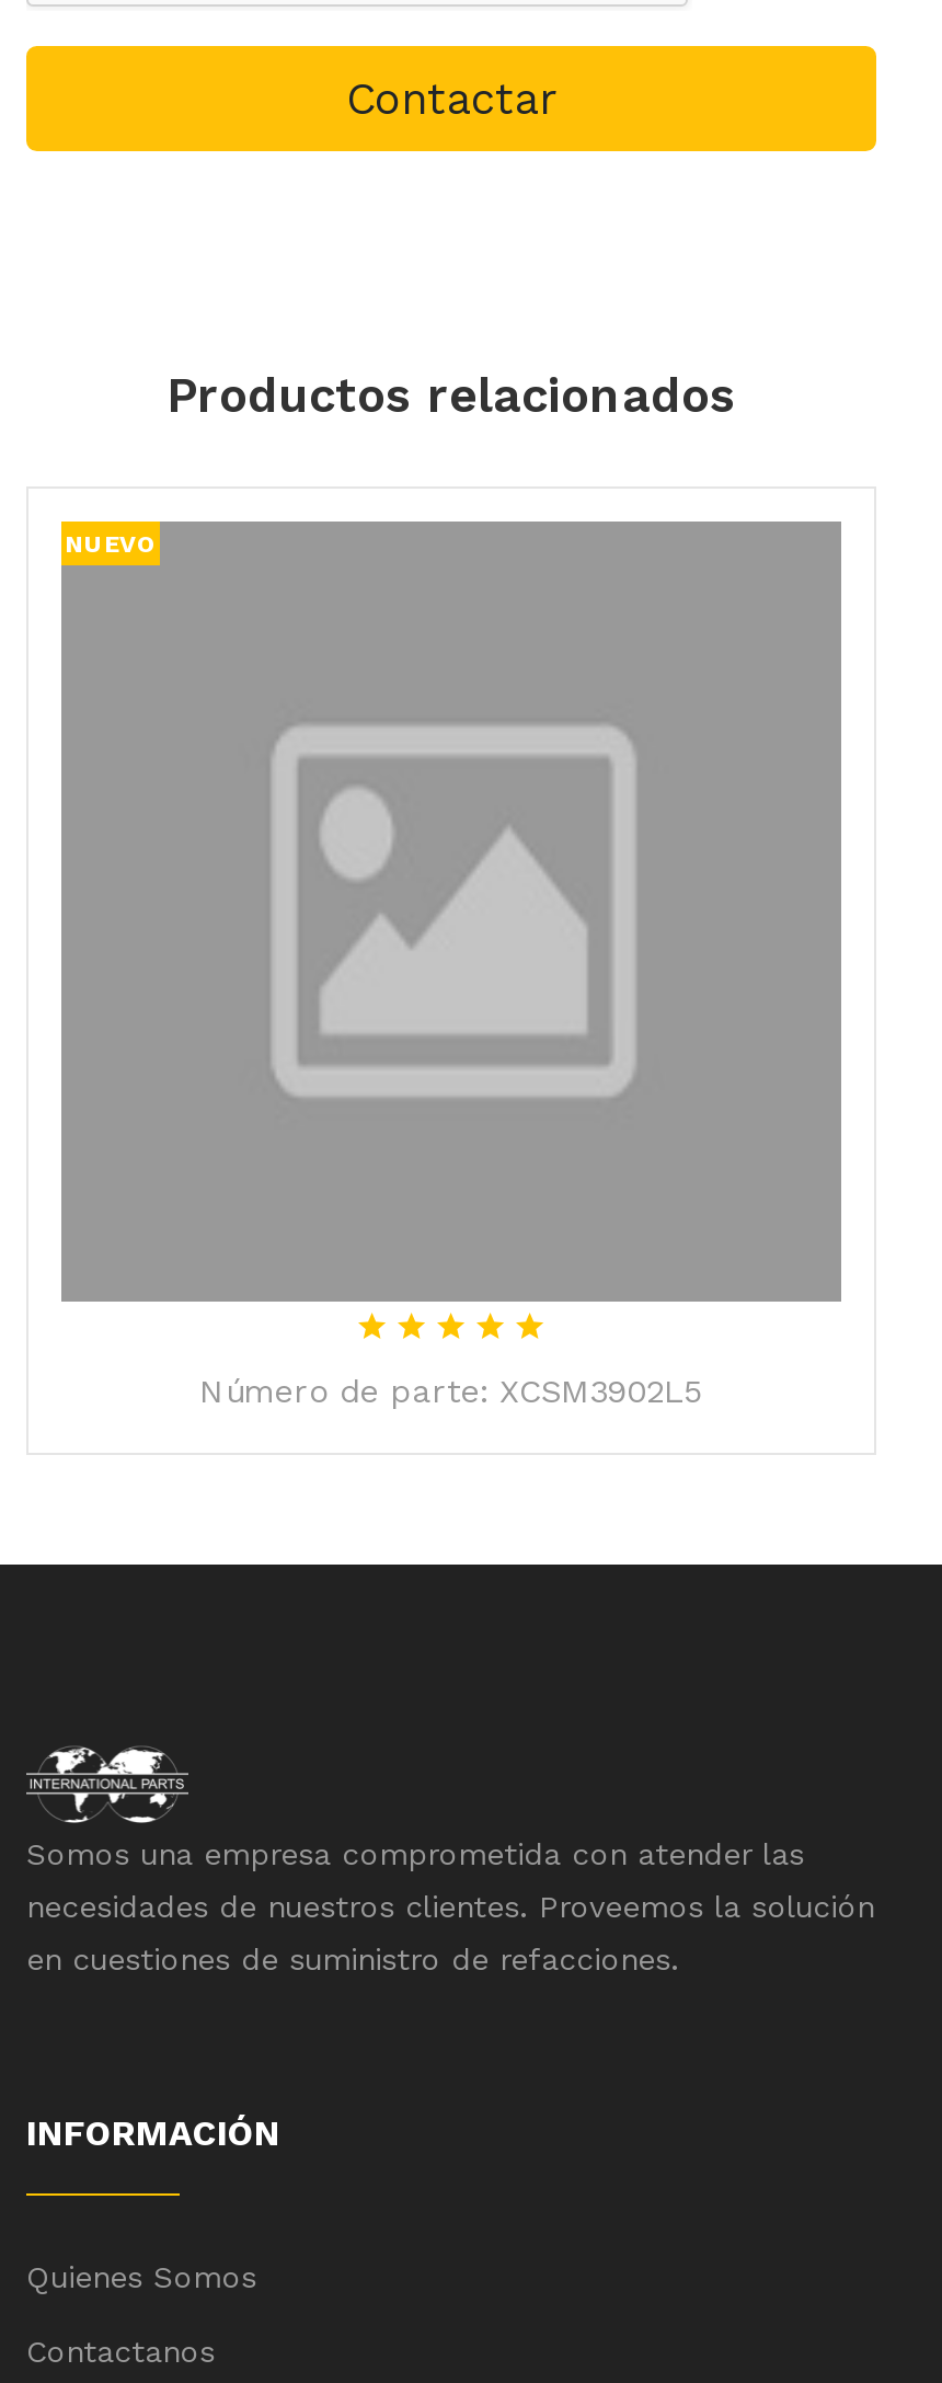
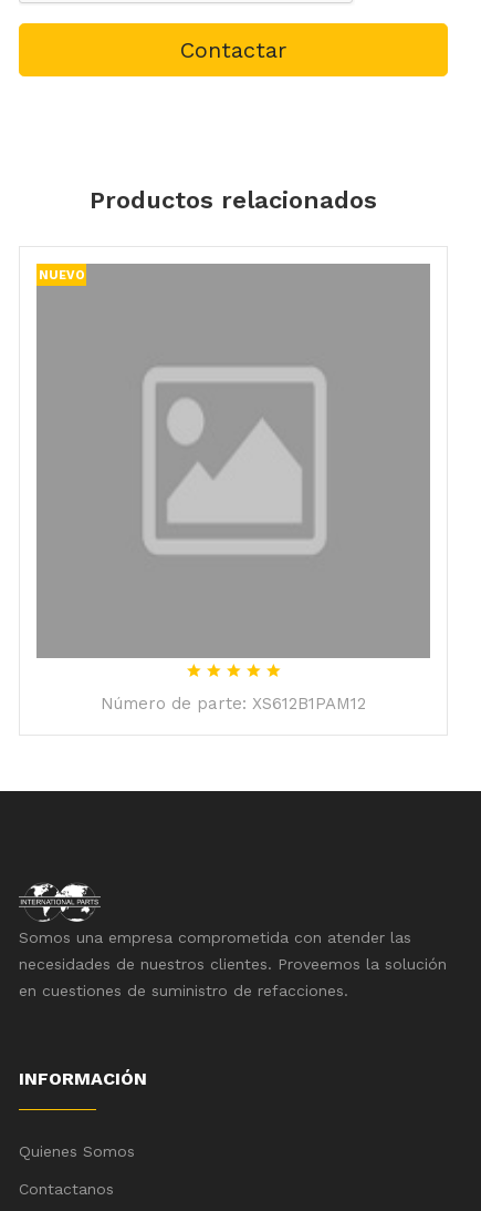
[199,1372,703,1411] Número de parte: XCSM3902L5 -> [101,694,366,714] Número de parte: XS612B1PAM12

